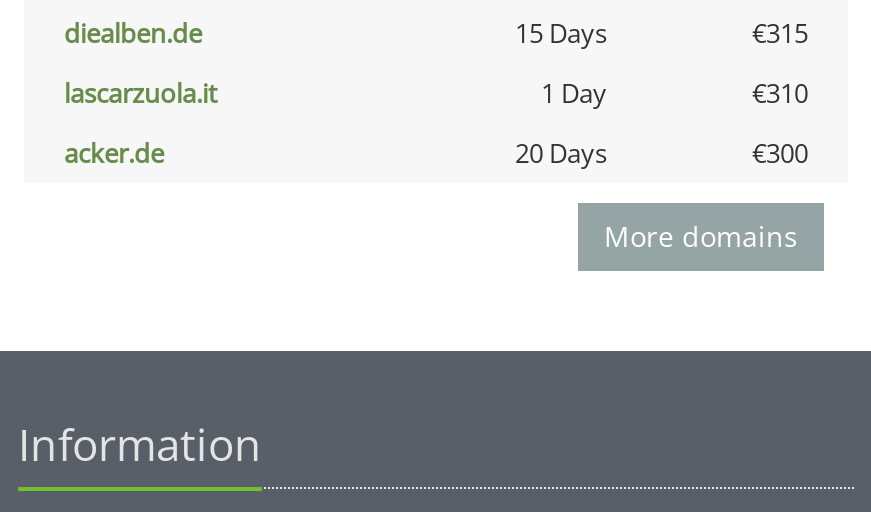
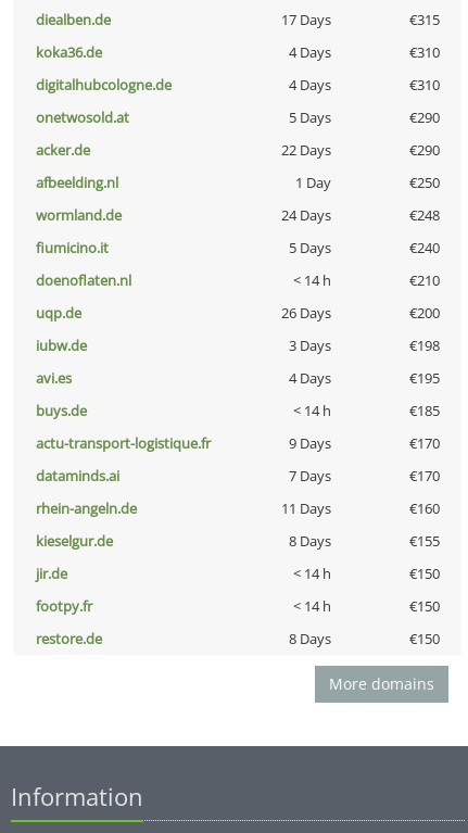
[515,15,607,51] 15 Days -> [281,10,331,29] 17 Days
[64,75,607,111] lascarzuola.it | 1 Day -> [36,42,331,62] koka36.de | 4 Days
none -> [36,75,440,127] digitalhubcologne.de | 4 Days | €310 | onetwosold.at | 5 Days | €290
[515,135,808,171] 20 Days | €300 -> [36,140,440,648] 22 Days | €290 | afbeelding.nl | 1 Day | €250 | wormland.de | 24 Days | €248 | fiumicino.it | 5 Days | €240 | doenoflaten.nl | < 14 h | €210 | uqp.de | 26 Days | €200 | iubw.de | 3 Days | €198 | avi.es | 4 Days | €195 | buys.de | < 14 h | €185 | actu-transport-logistique.fr | 9 Days | €170 | dataminds.ai | 7 Days | €170 | rhein-angeln.de | 11 Days | €160 | kieselgur.de | 8 Days | €155 | jir.de | < 14 h | €150 | footpy.fr | < 14 h | €150 | restore.de | 8 Days | €150

